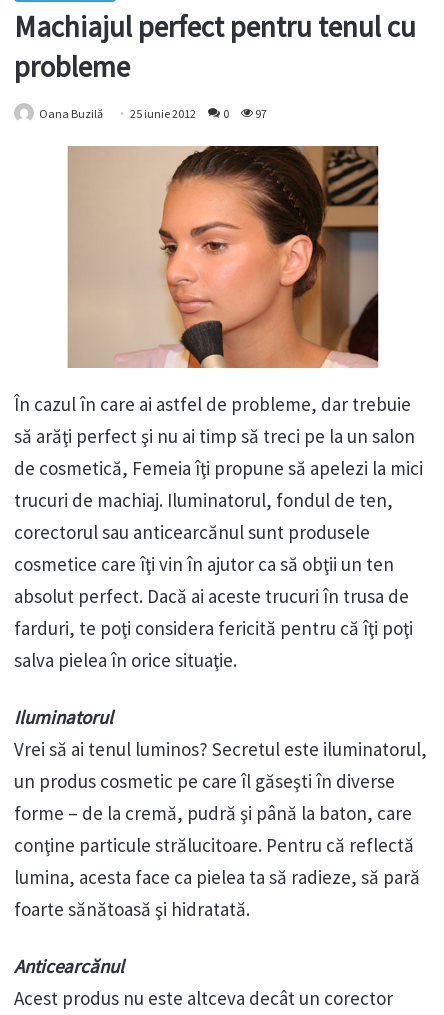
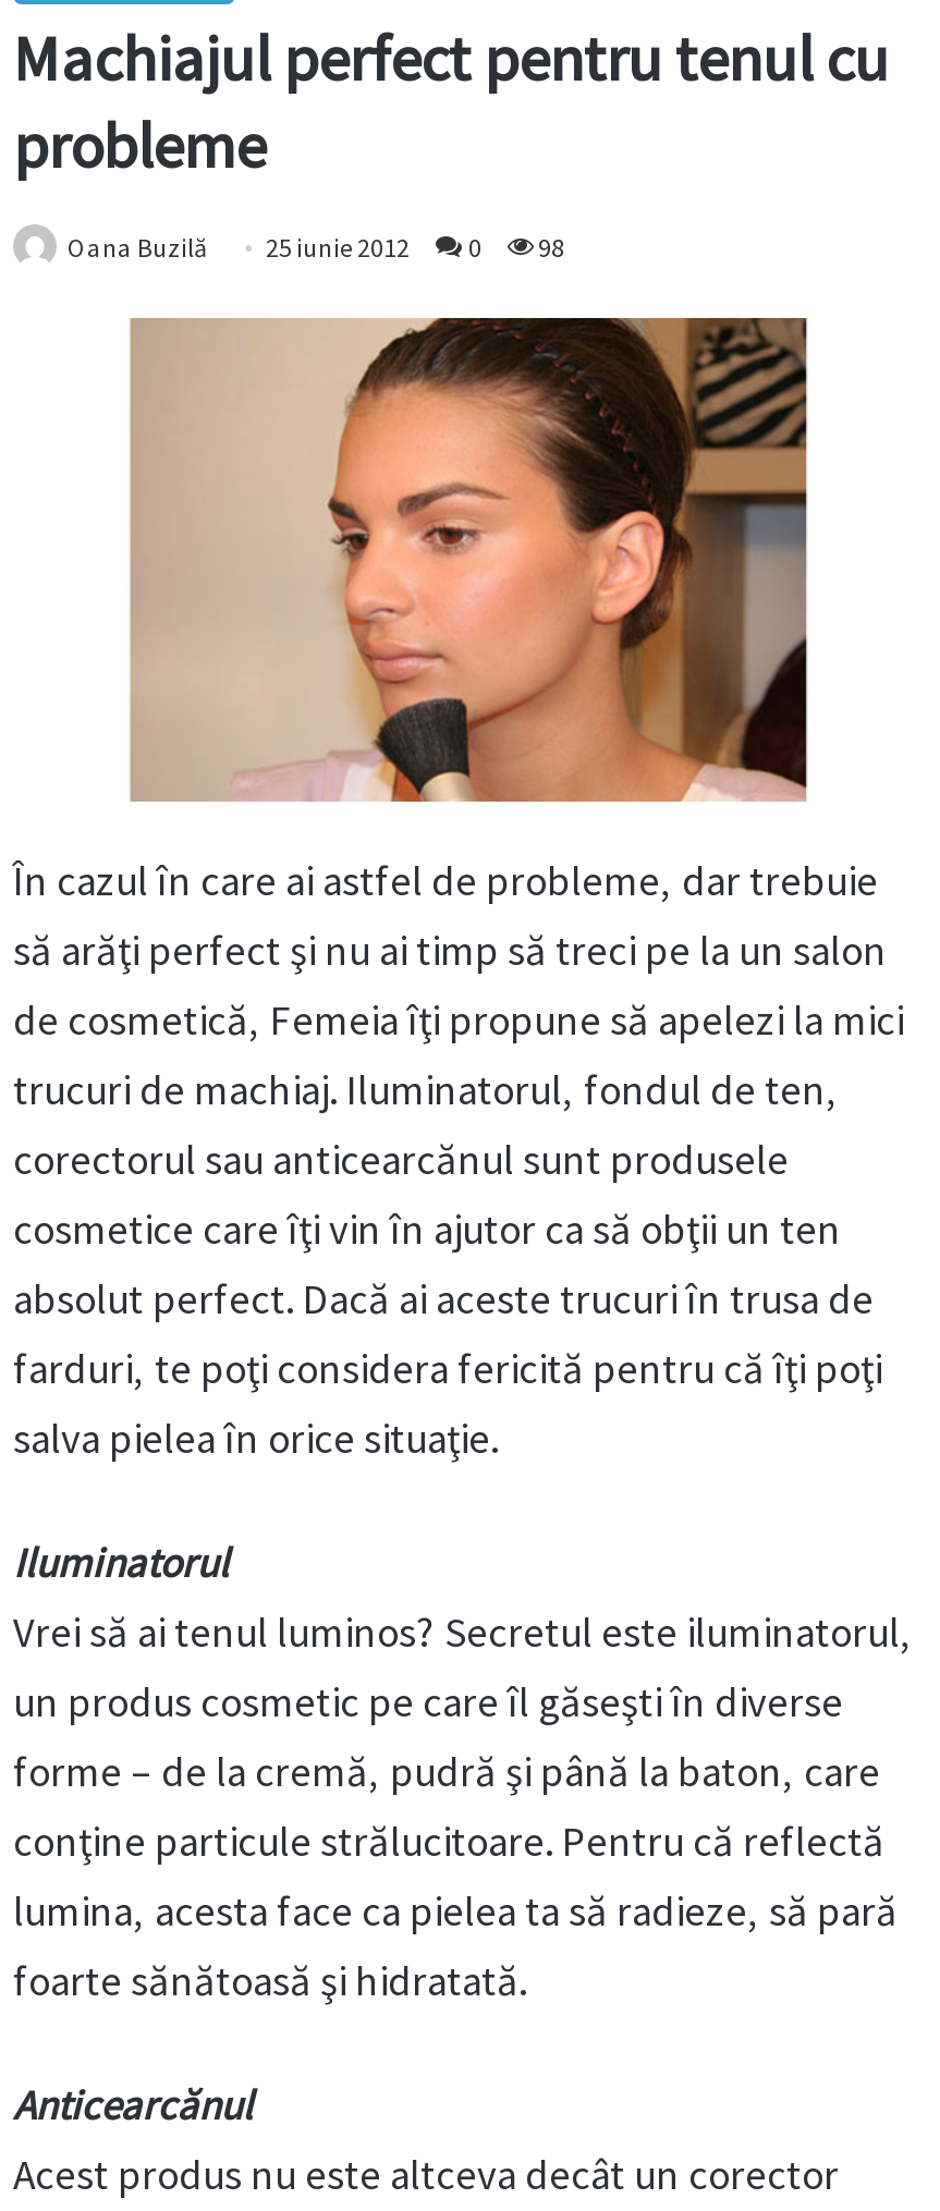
[39,106,267,121] Oana Buzilă 25 iunie 2012 0 97 -> [68,232,564,264] Oana Buzilă 25 iunie 2012 0 98

